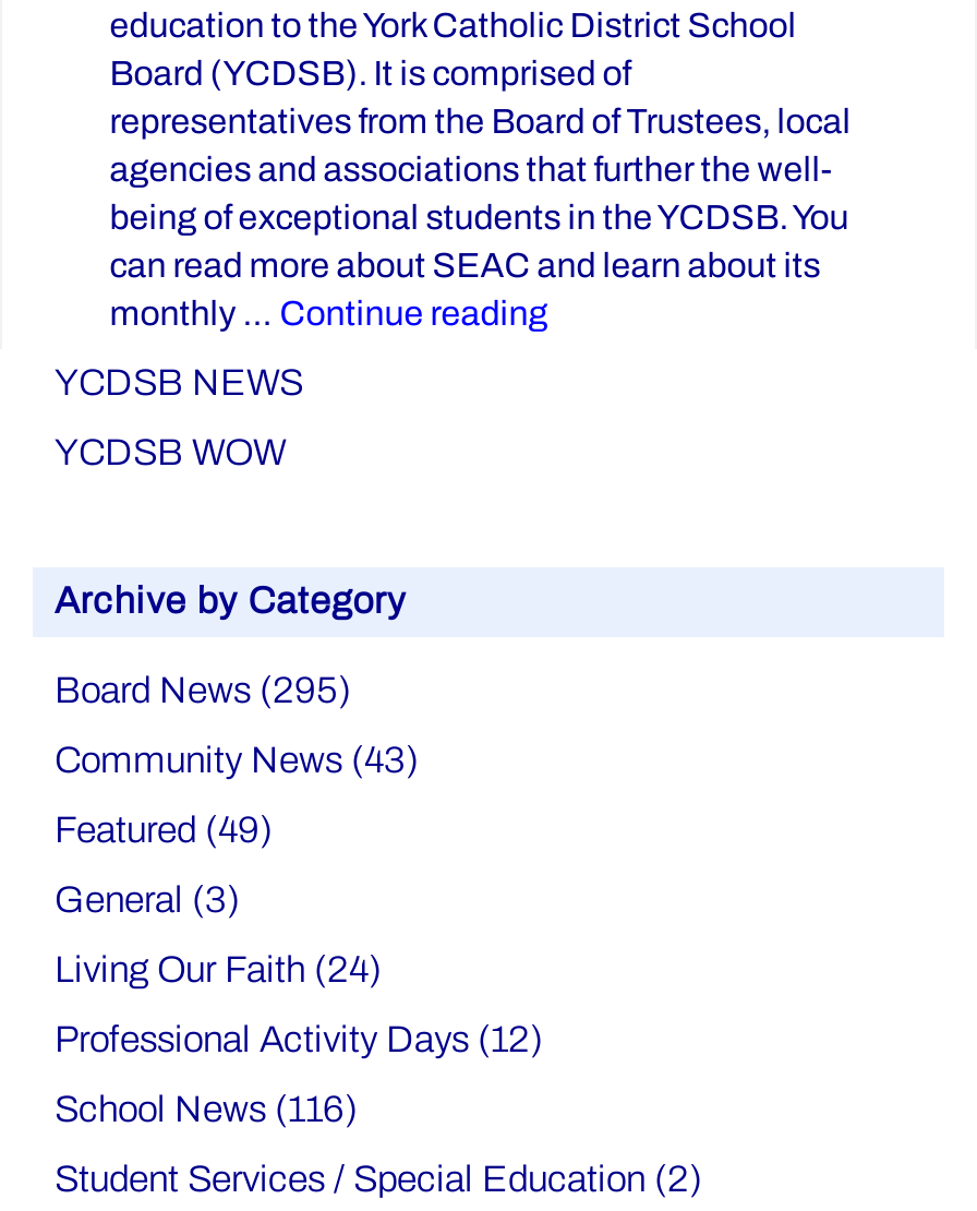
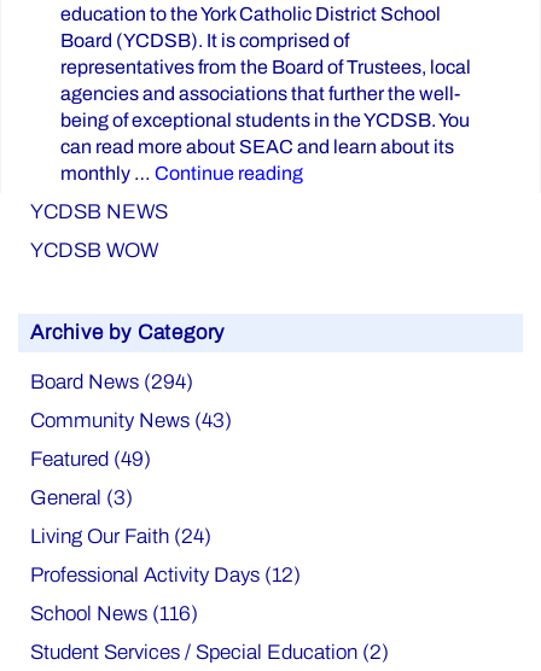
[55,669,351,710] Board News (295) -> [30,370,193,393] Board News (294)

